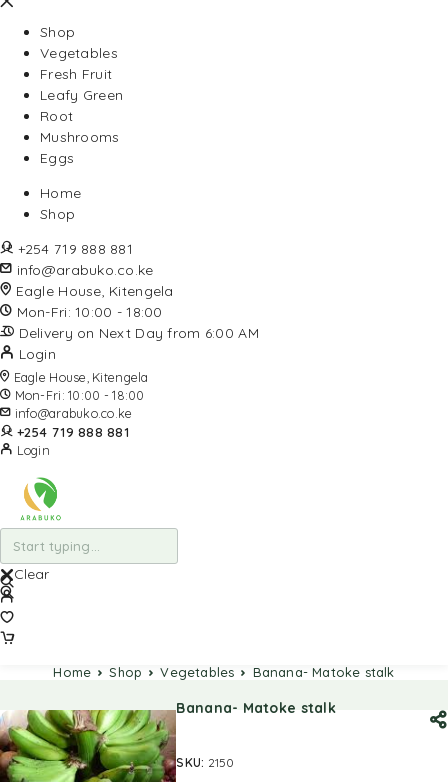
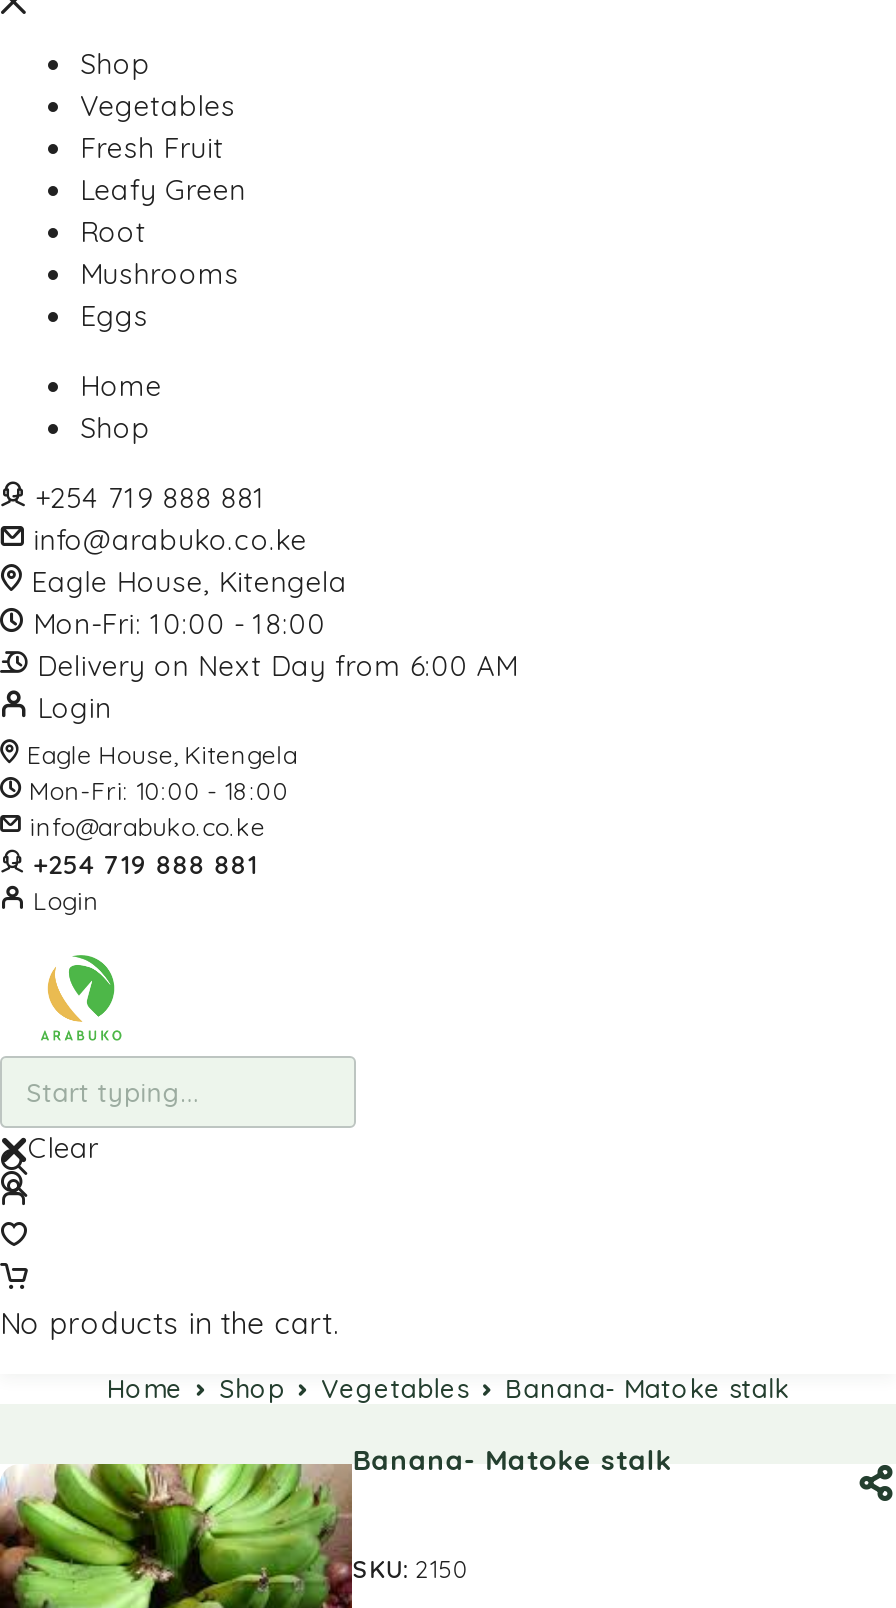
none -> [0,1304,339,1342] No products in the cart.

